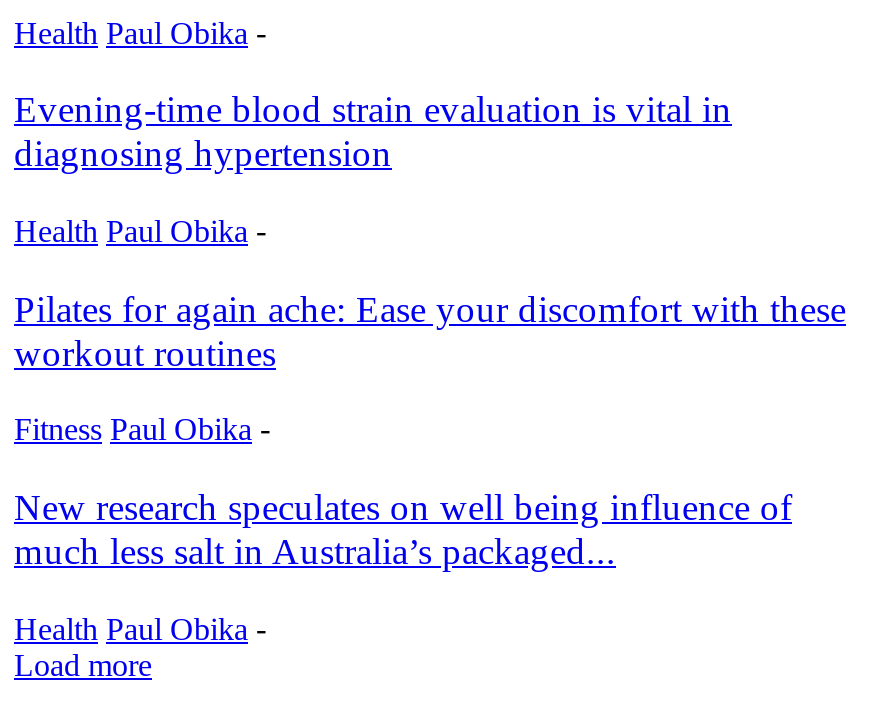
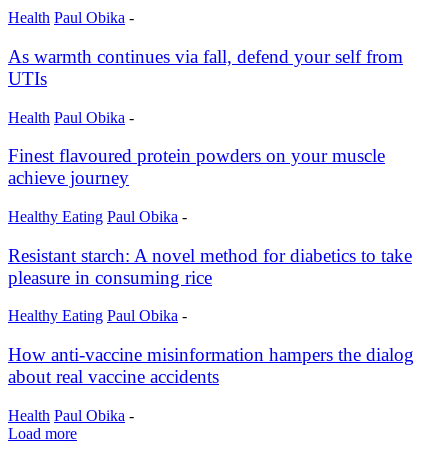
[14,89,732,175] Evening-time blood strain evaluation is vital in | diagnosing hypertension -> [8,46,403,89] As warmth continues via fall, defend your self from | UTIs
[14,288,846,573] Pilates for again ache: Ease your discomfort with these | workout routines | Fitness Paul Obika - | New research speculates on well being influence of | much less salt in Australia’s packaged... -> [8,145,414,387] Finest flavoured protein powders on your muscle | achieve journey | Healthy Eating Paul Obika - | Resistant starch: A novel method for diabetics to take | pleasure in consuming rice | Healthy Eating Paul Obika - | How anti-vaccine misinformation hampers the dialog | about real vaccine accidents

